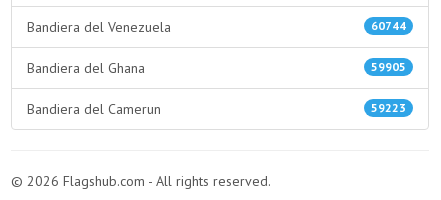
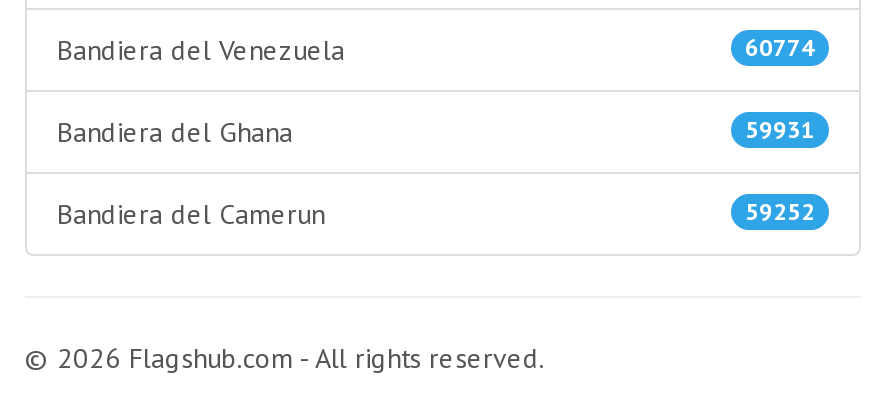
[371,18,406,33] 60744 -> [745,32,815,62] 60774
[371,59,406,74] 59905 -> [745,114,815,144] 59931
[371,100,406,115] 59223 -> [745,196,815,226] 59252

